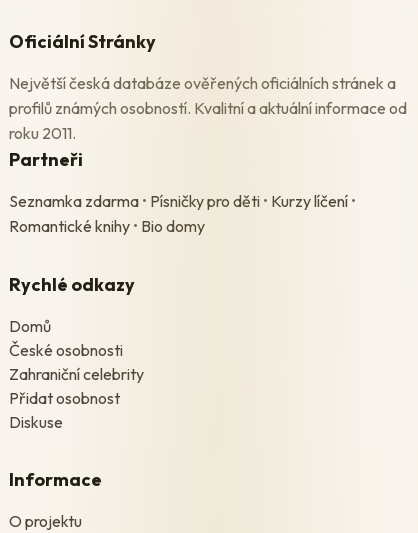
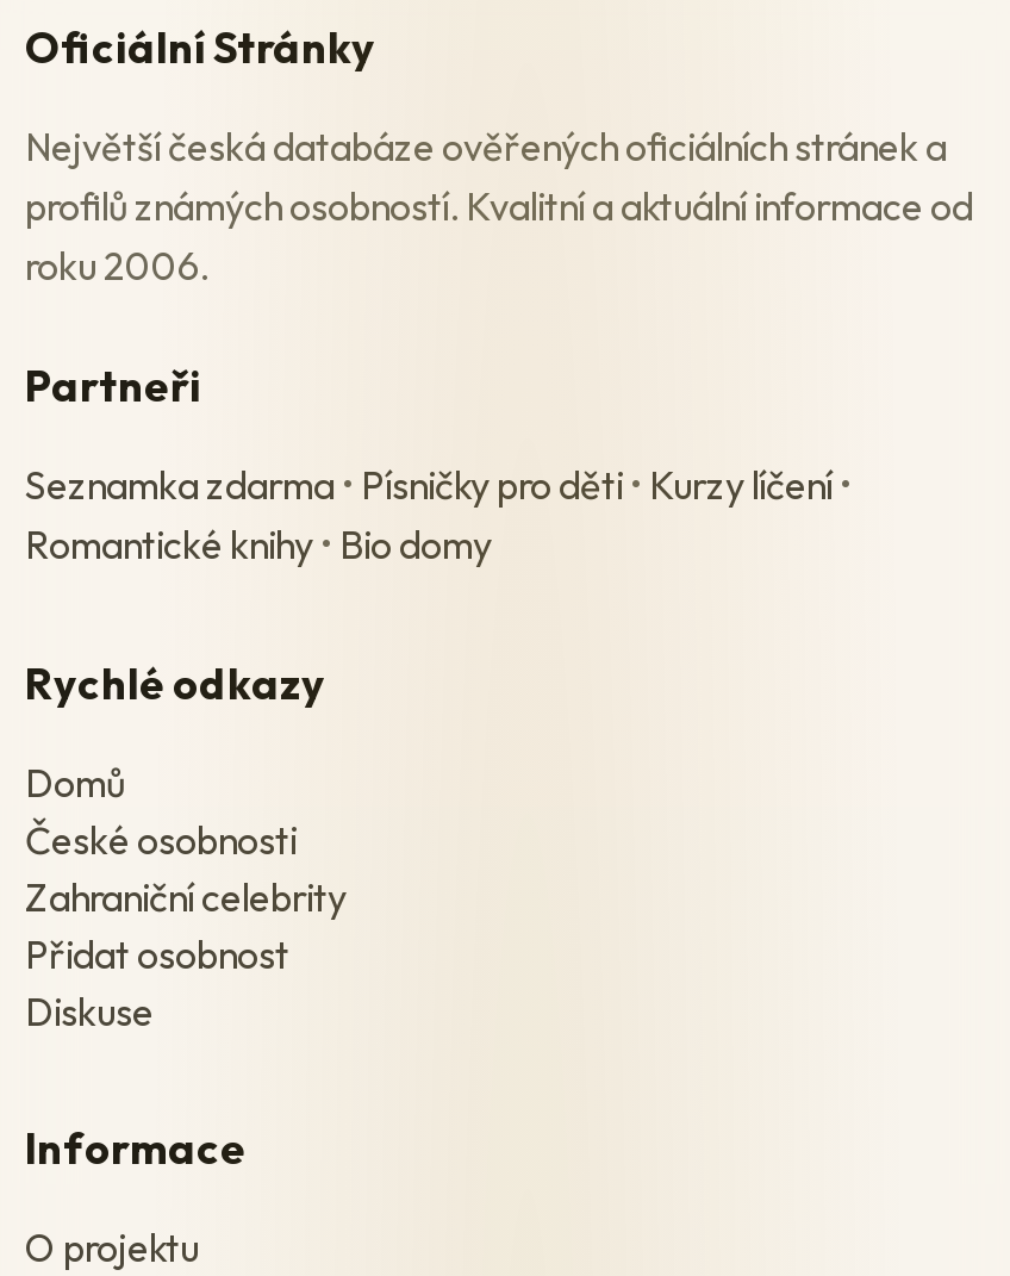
[9,123,76,143] roku 2011. -> [25,241,208,289] roku 2006.

